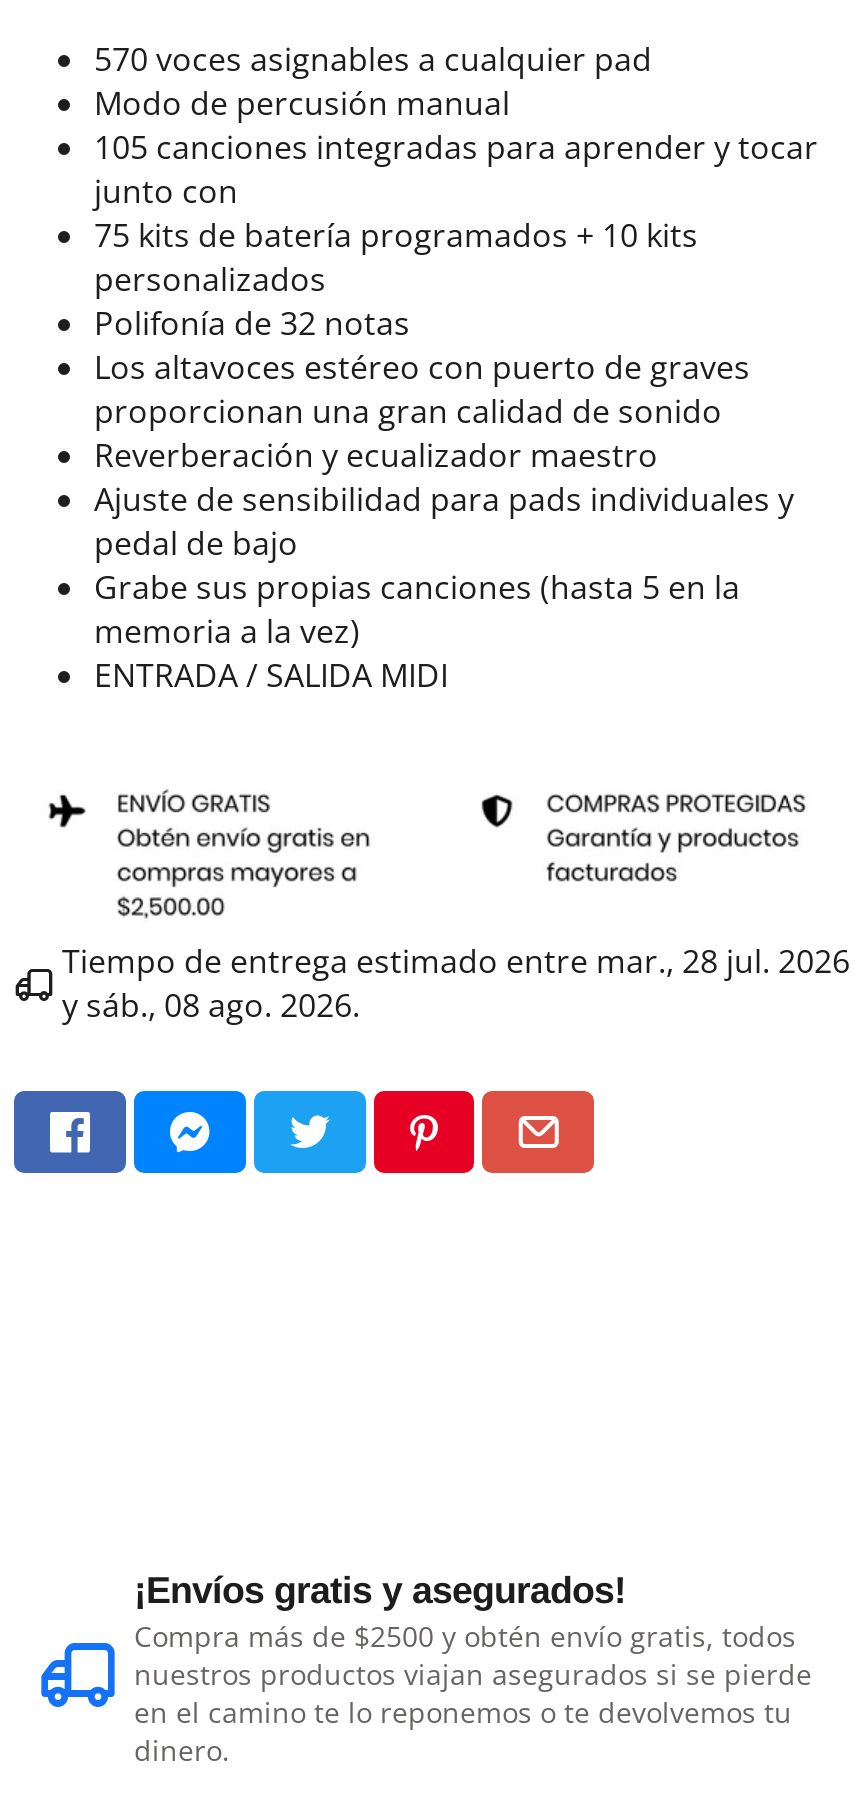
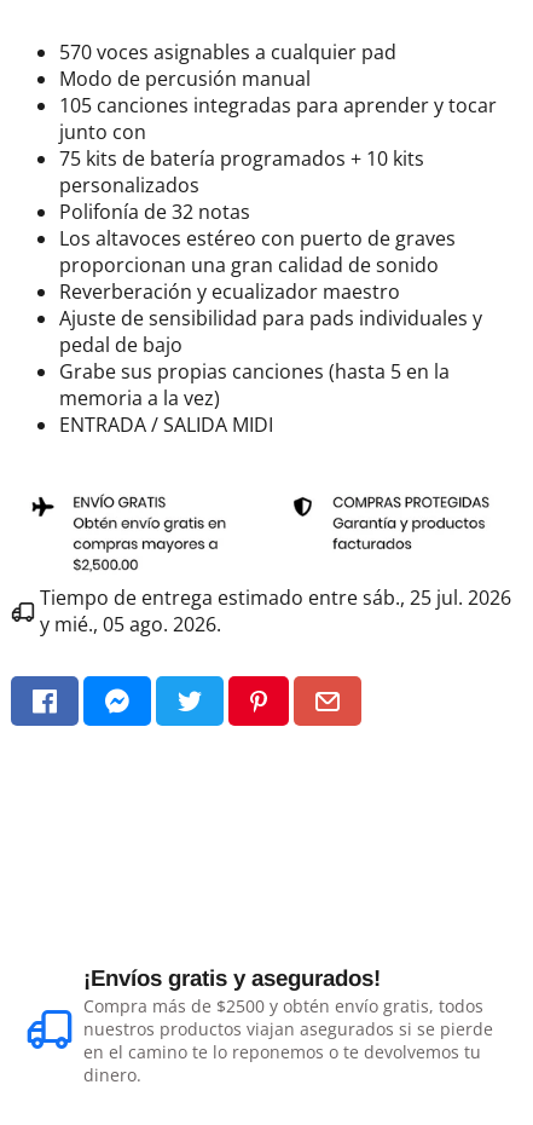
[62,940,850,984] Tiempo de entrega estimado entre mar., 28 jul. 2026 -> [40,585,511,611] Tiempo de entrega estimado entre sáb., 25 jul. 2026
[62,984,360,1028] y sáb., 08 ago. 2026. -> [40,611,221,638] y mié., 05 ago. 2026.

